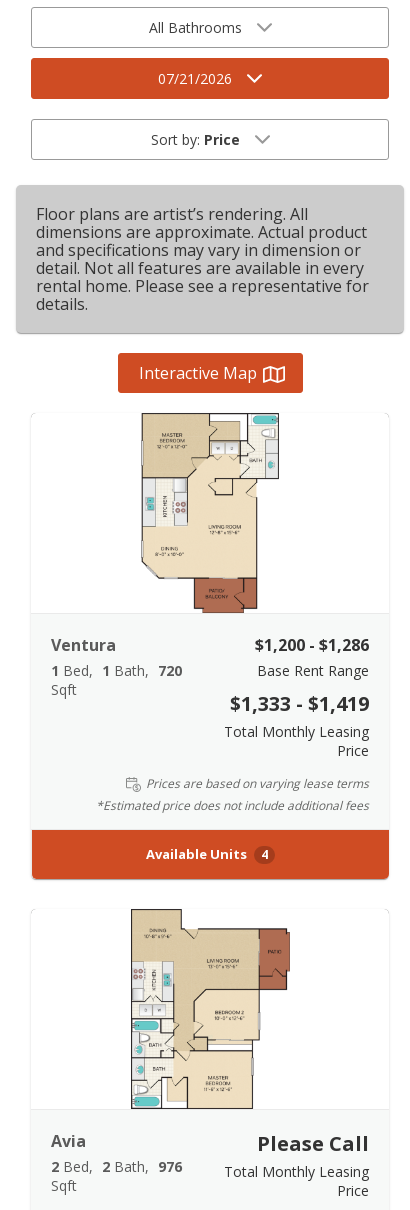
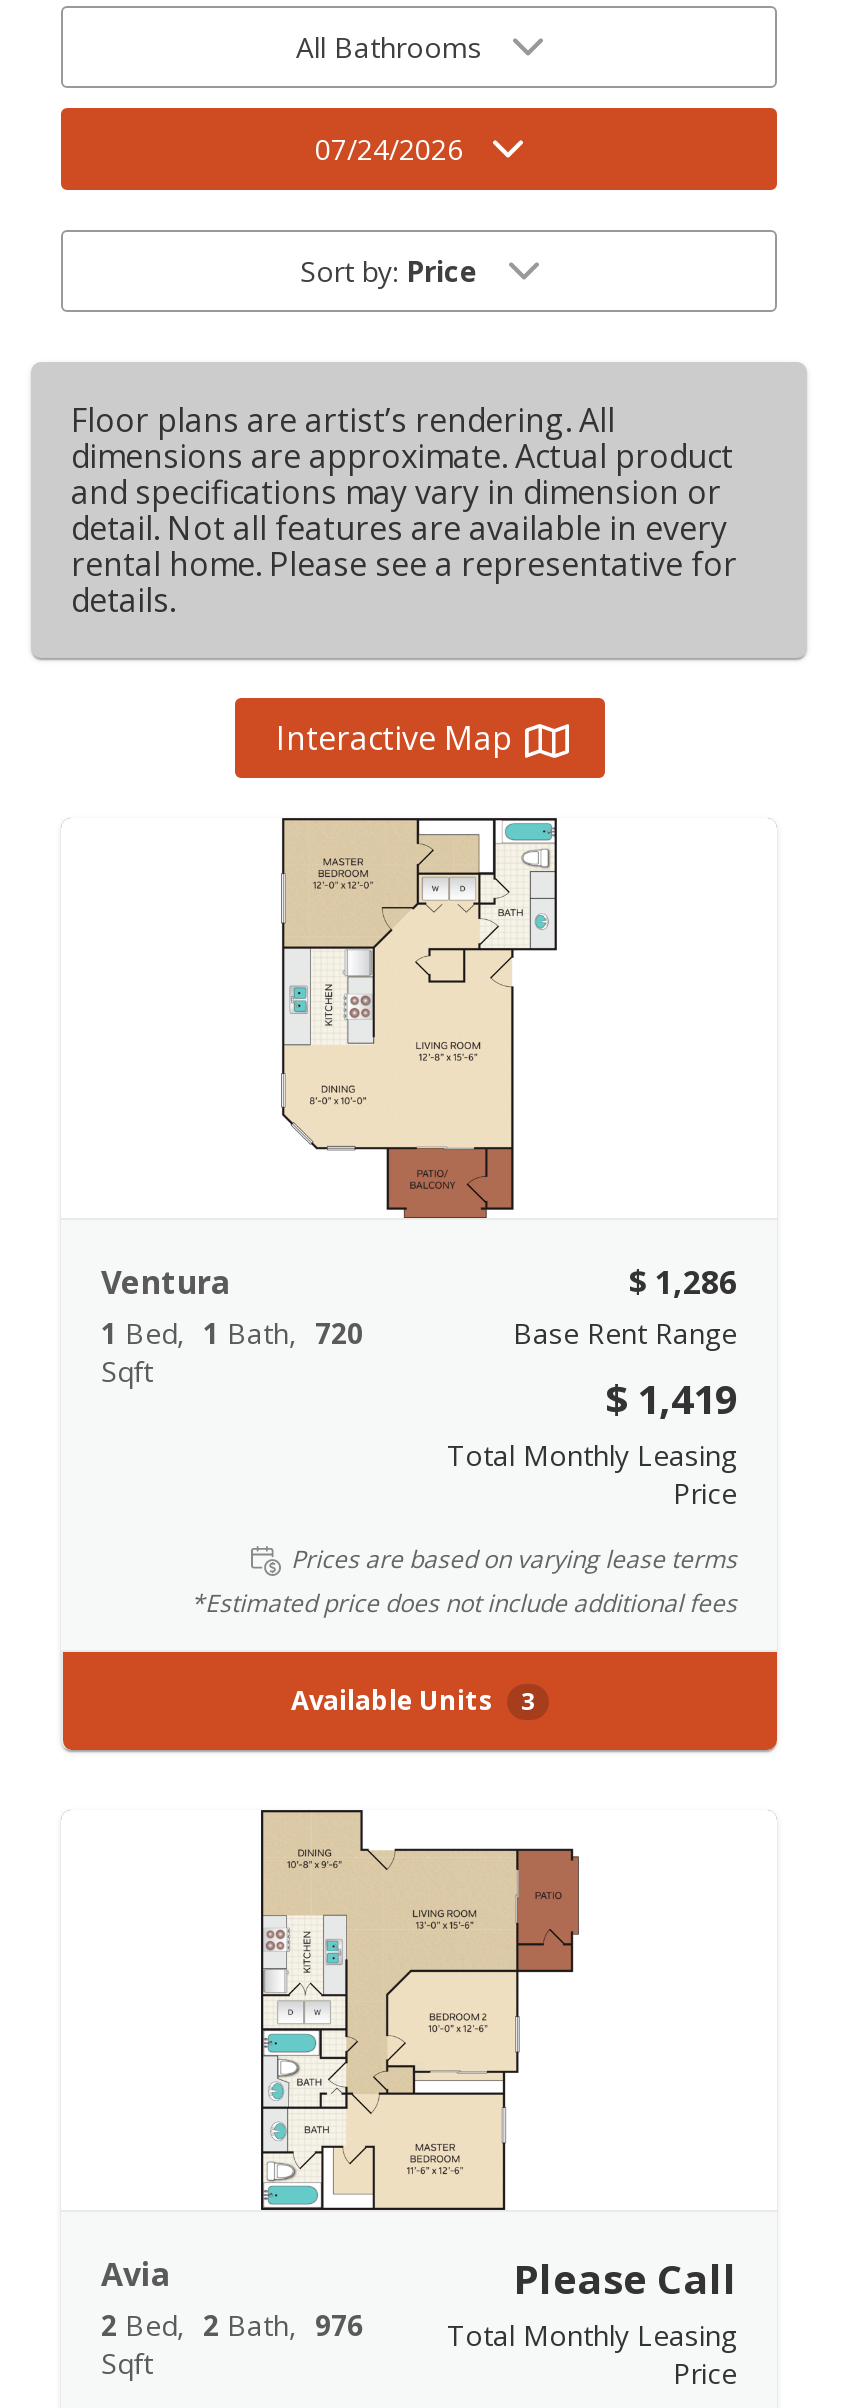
[158,69,232,88] 07/21/2026 -> [315,130,463,168] 07/24/2026
[255,634,369,656] $1,200 - $1,286 -> [629,1260,737,1304] $ 1,286
[230,690,369,717] $1,333 - $1,419 -> [605,1372,737,1426] $ 1,419
[146,845,268,863] Available Units 4 -> [291,1683,535,1719] Available Units 3

